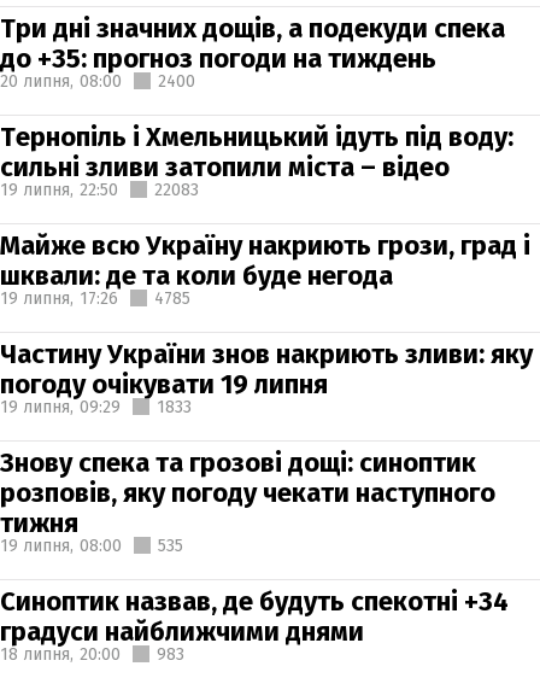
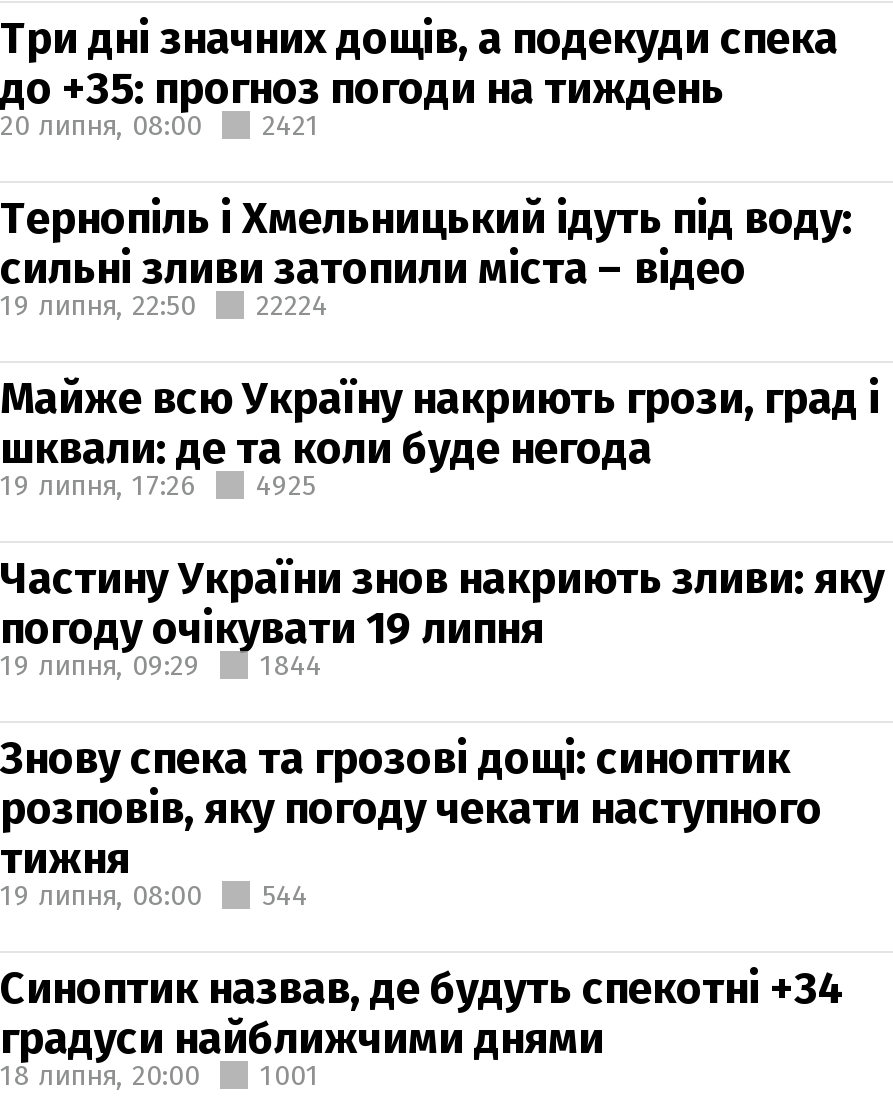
[0,71,195,91] 20 липня, 08:00 2400 -> [0,108,320,142] 20 липня, 08:00 2421
[0,179,199,200] 19 липня, 22:50 22083 -> [0,288,328,322] 19 липня, 22:50 22224
[0,288,190,308] 19 липня, 17:26 4785 -> [0,468,316,502] 19 липня, 17:26 4925
[0,396,192,417] 19 липня, 09:29 1833 -> [0,648,322,682] 19 липня, 09:29 1844
[0,535,183,556] 19 липня, 08:00 535 -> [0,878,308,912] 19 липня, 08:00 544
[0,644,184,664] 18 липня, 20:00 983 -> [0,1058,320,1092] 18 липня, 20:00 1001

